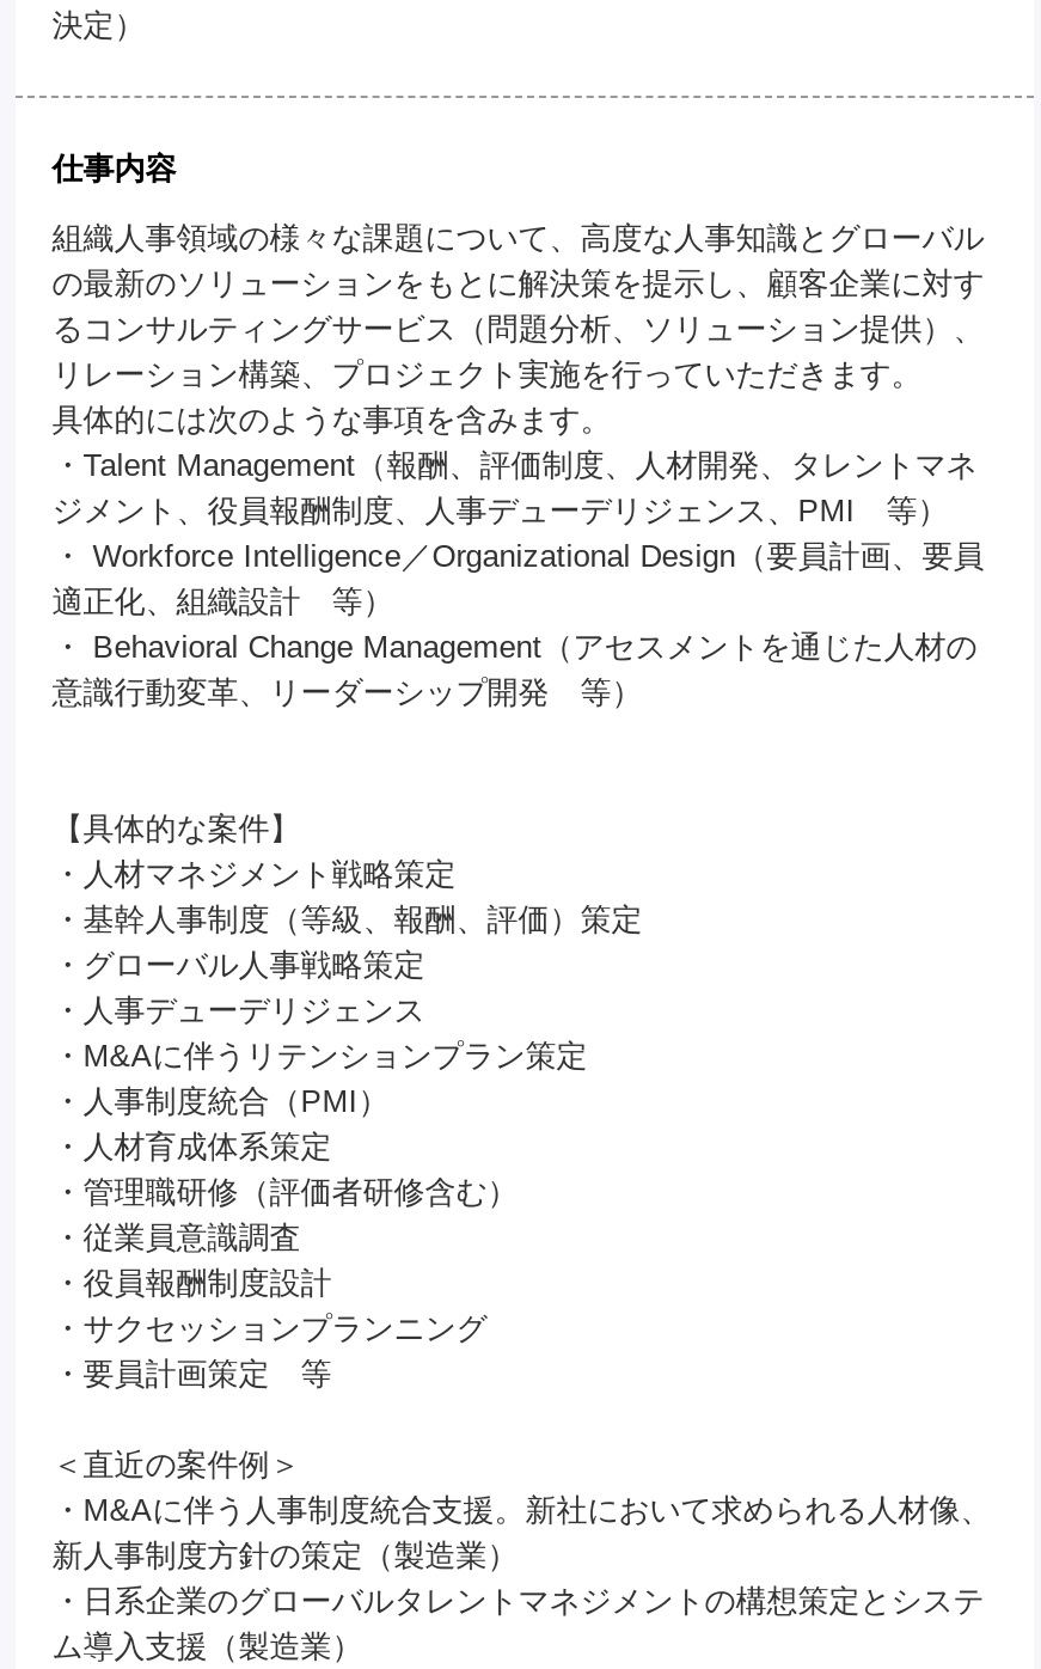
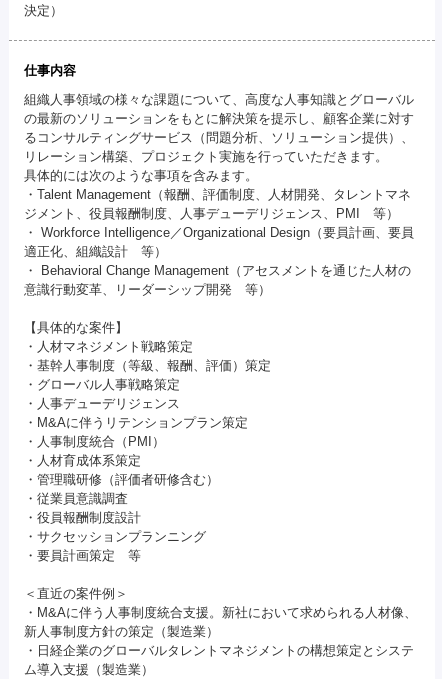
[52,1582,984,1618] ・日系企業のグローバルタレントマネジメントの構想策定とシステ -> [24,643,414,658] ・日経企業のグローバルタレントマネジメントの構想策定とシステ

